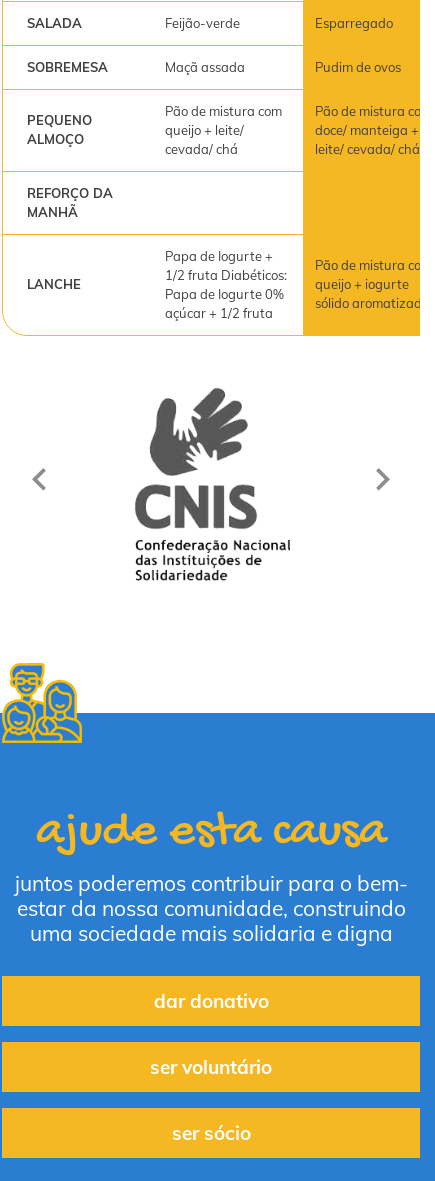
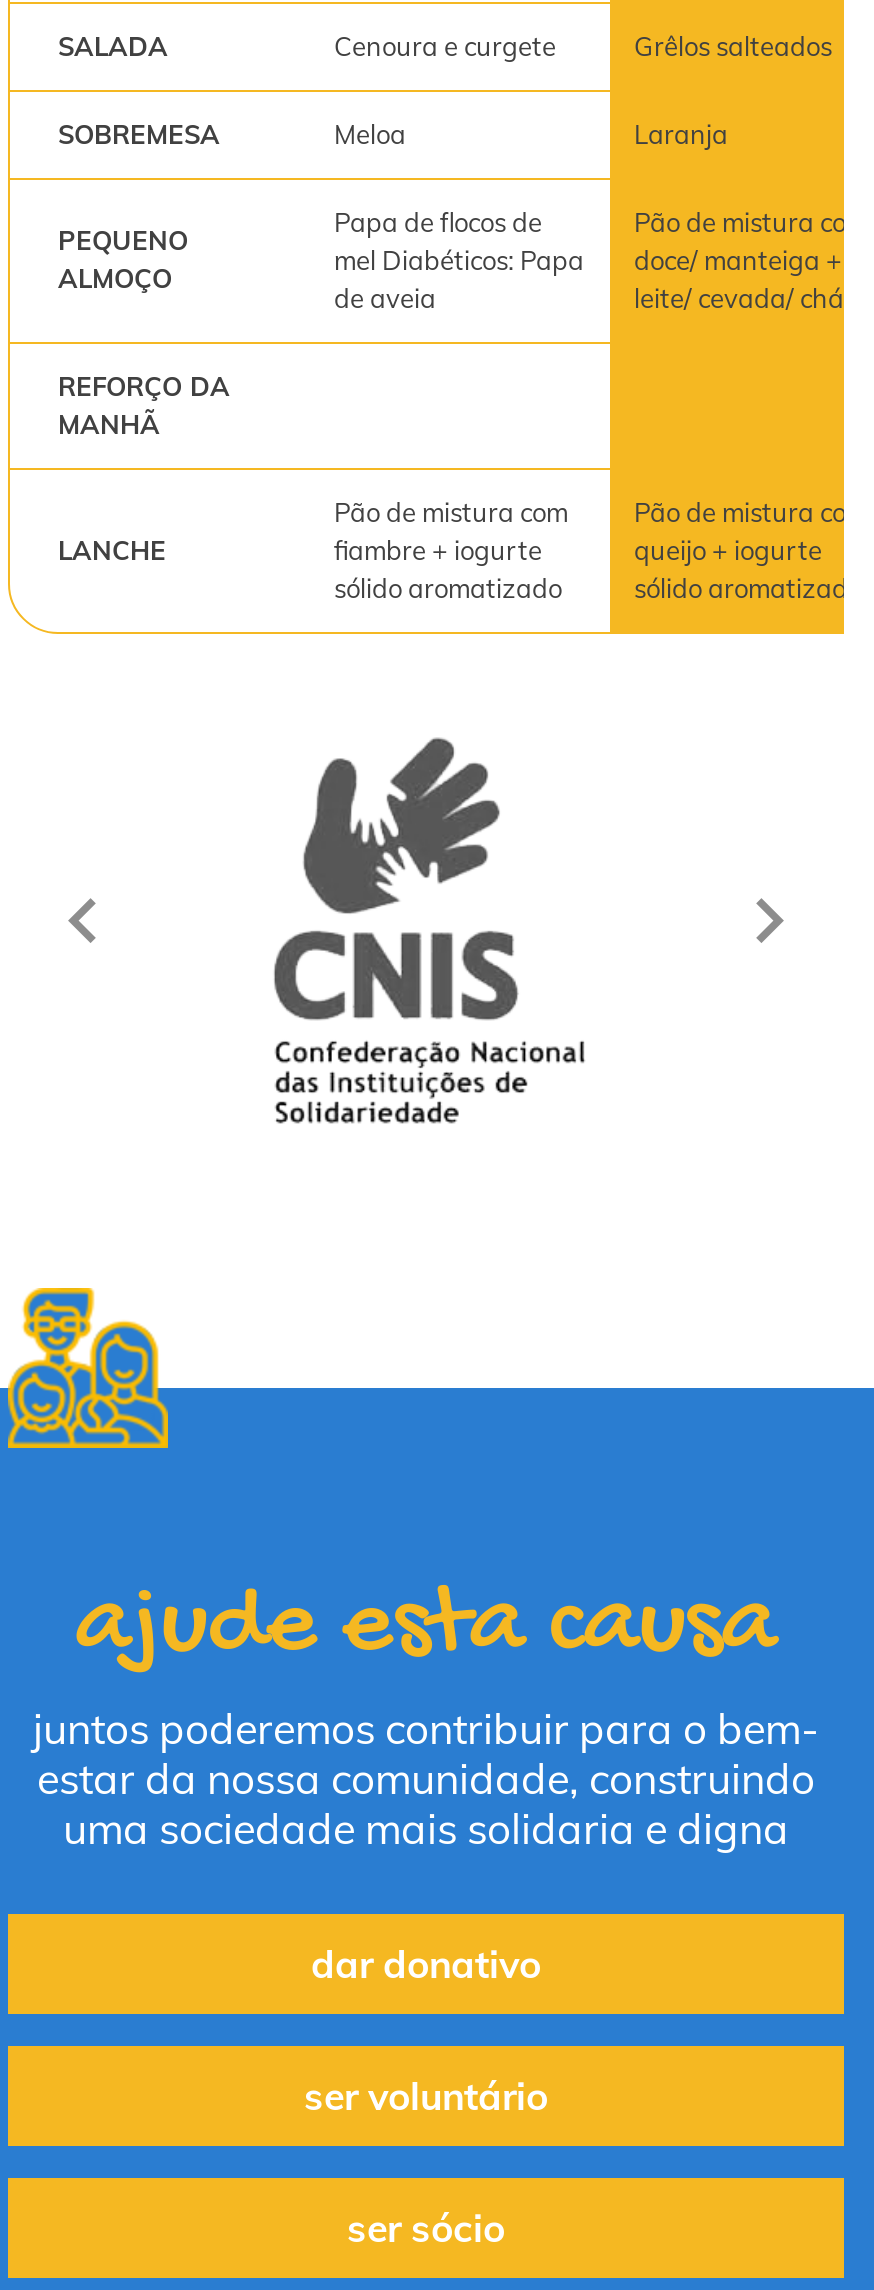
[165,14,393,30] Feijão-verde | Esparregado -> [334,29,832,61] Cenoura e curgete | Grêlos salteados
[165,58,401,74] Maçã assada | Pudim de ovos -> [334,117,728,149] Meloa | Laranja
[165,102,282,156] Pão de mistura com | queijo + leite/ | cevada/ chá -> [334,205,584,313] Papa de flocos de | mel Diabéticos: Papa | de aveia
[165,247,287,320] Papa de Iogurte + | 1/2 fruta Diabéticos: | Papa de Iogurte 0% | açúcar + 1/2 fruta -> [334,495,568,603] Pão de mistura com | fiambre + iogurte | sólido aromatizado

